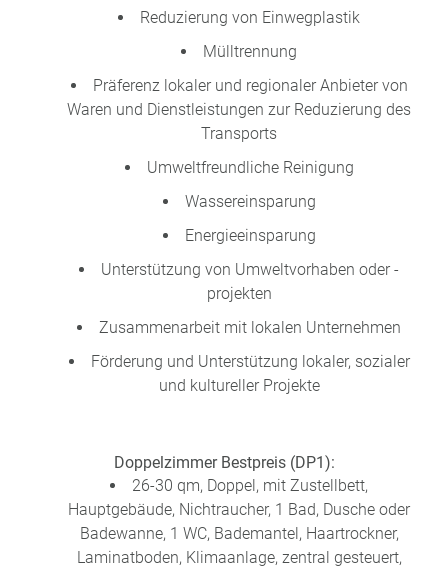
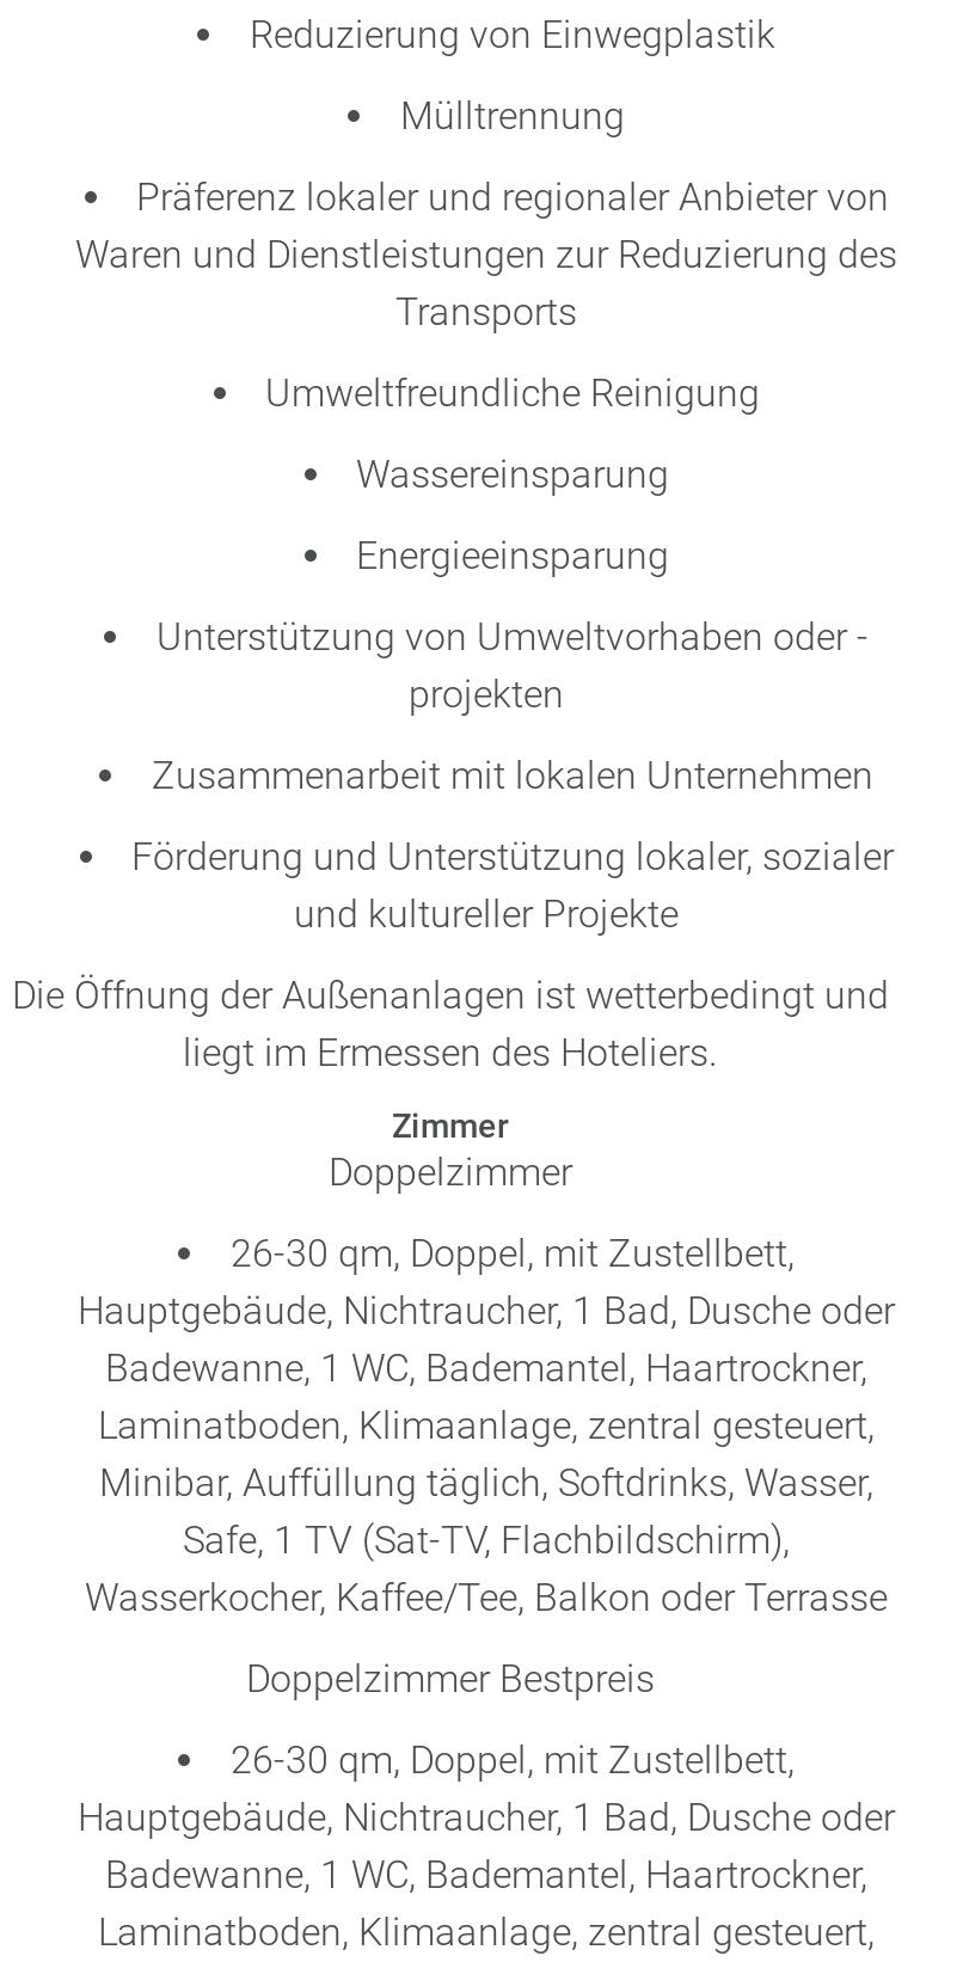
[113,453,334,472] Doppelzimmer Bestpreis (DP1): -> [12,973,895,1702] Die Öffnung der Außenanlagen ist wetterbedingt und | liegt im Ermessen des Hoteliers. | Zimmer | Doppelzimmer | 26-30 qm, Doppel, mit Zustellbett, | Hauptgebäude, Nichtraucher, 1 Bad, Dusche oder | Badewanne, 1 WC, Bademantel, Haartrockner, | Laminatboden, Klimaanlage, zentral gesteuert, | Minibar, Auffüllung täglich, Softdrinks, Wasser, | Safe, 1 TV (Sat-TV, Flachbildschirm), | Wasserkocher, Kaffee/Tee, Balkon oder Terrasse | Doppelzimmer Bestpreis

